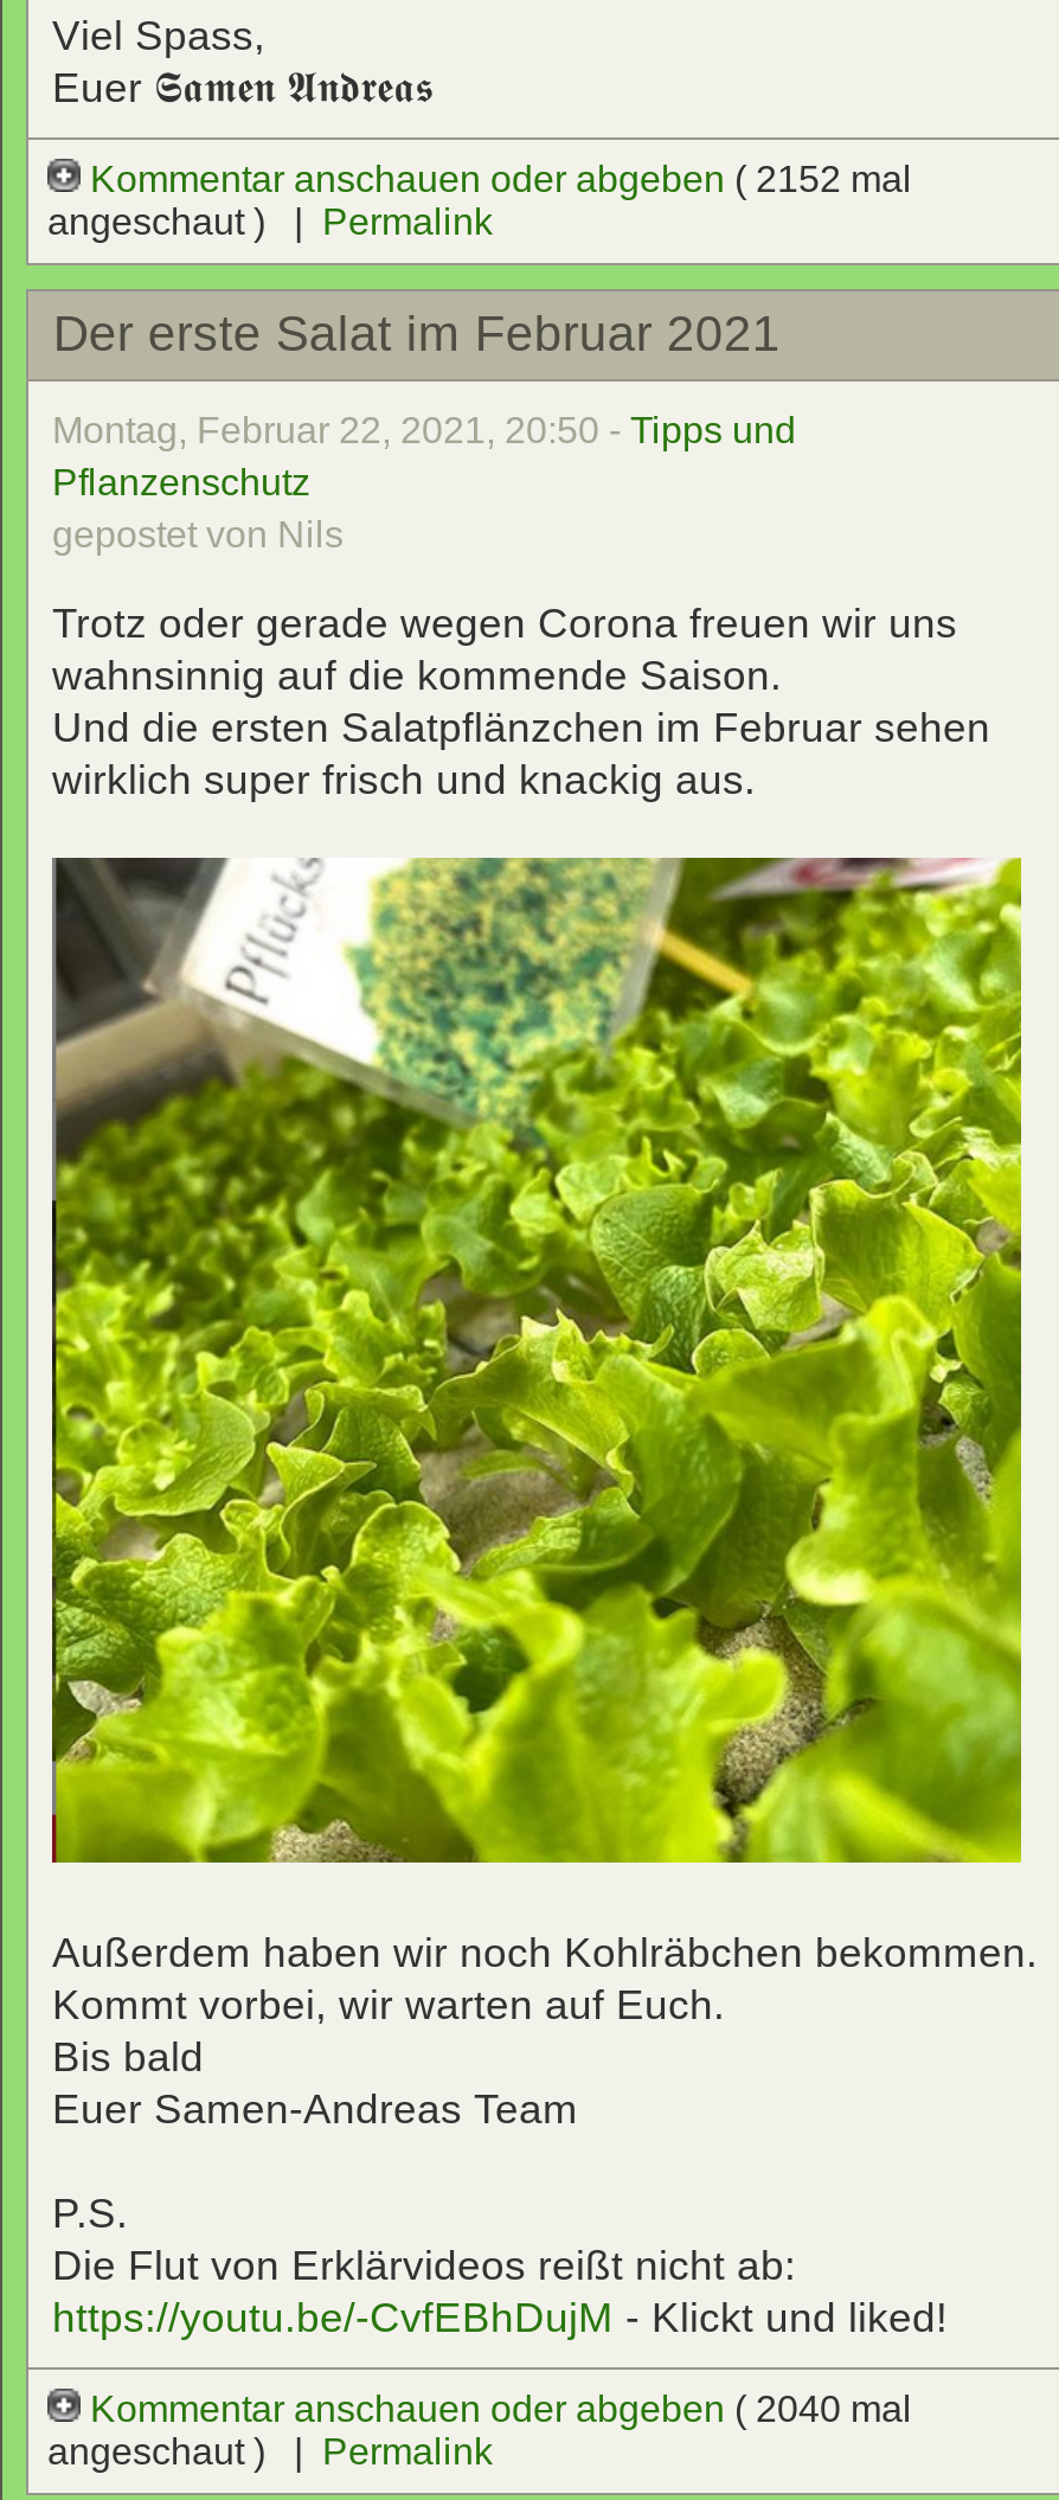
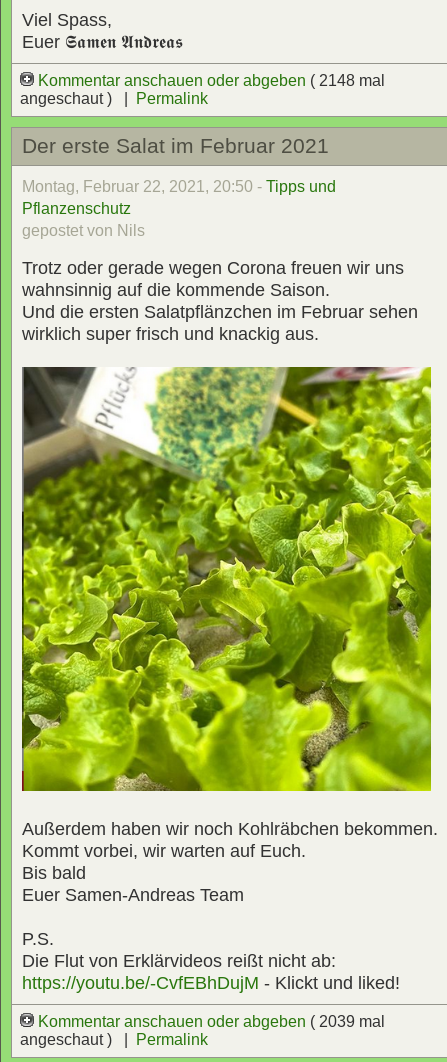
[81,159,912,199] Kommentar anschauen oder abgeben ( 2152 mal -> [34,72,385,89] Kommentar anschauen oder abgeben ( 2148 mal
[81,2388,912,2428] Kommentar anschauen oder abgeben ( 2040 mal -> [34,1013,385,1030] Kommentar anschauen oder abgeben ( 2039 mal

